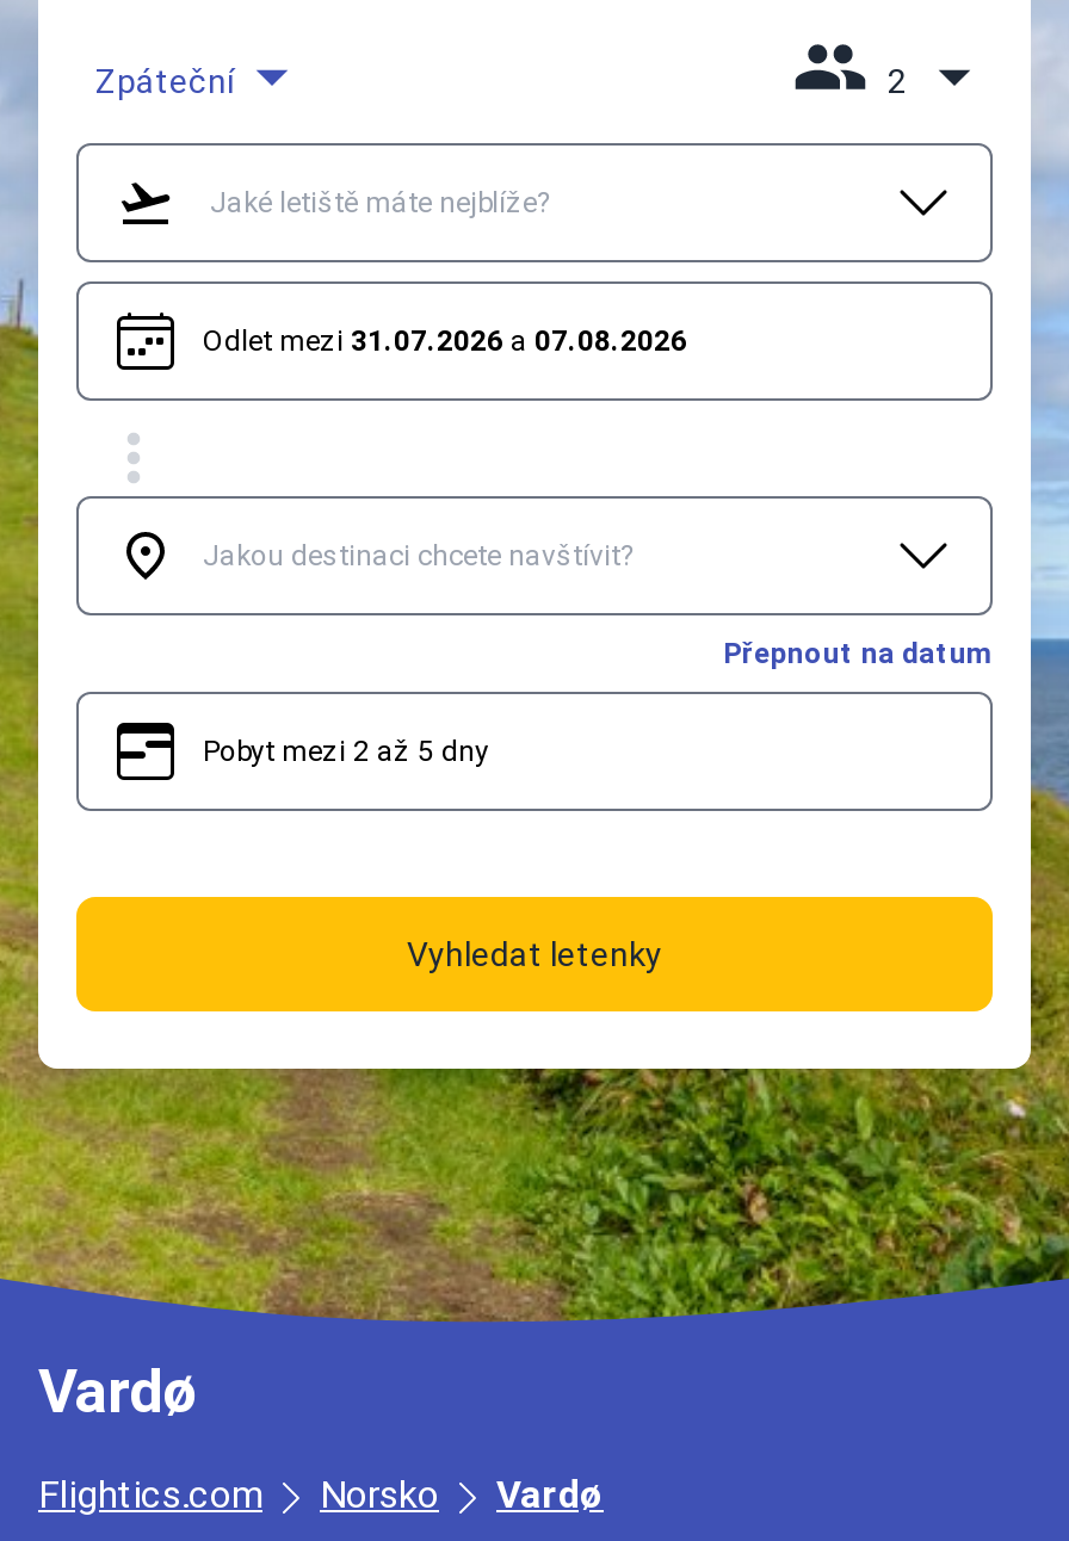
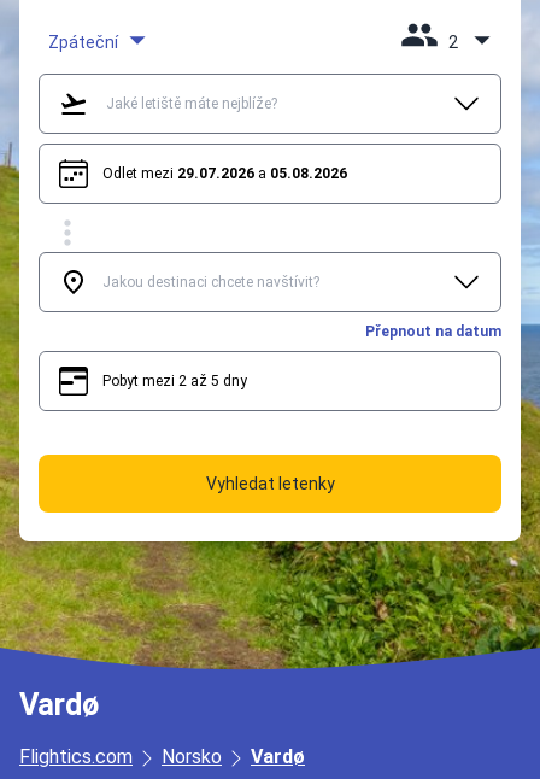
[203,324,687,358] Odlet mezi 31.07.2026 a 07.08.2026 -> [102,165,347,182] Odlet mezi 29.07.2026 a 05.08.2026

